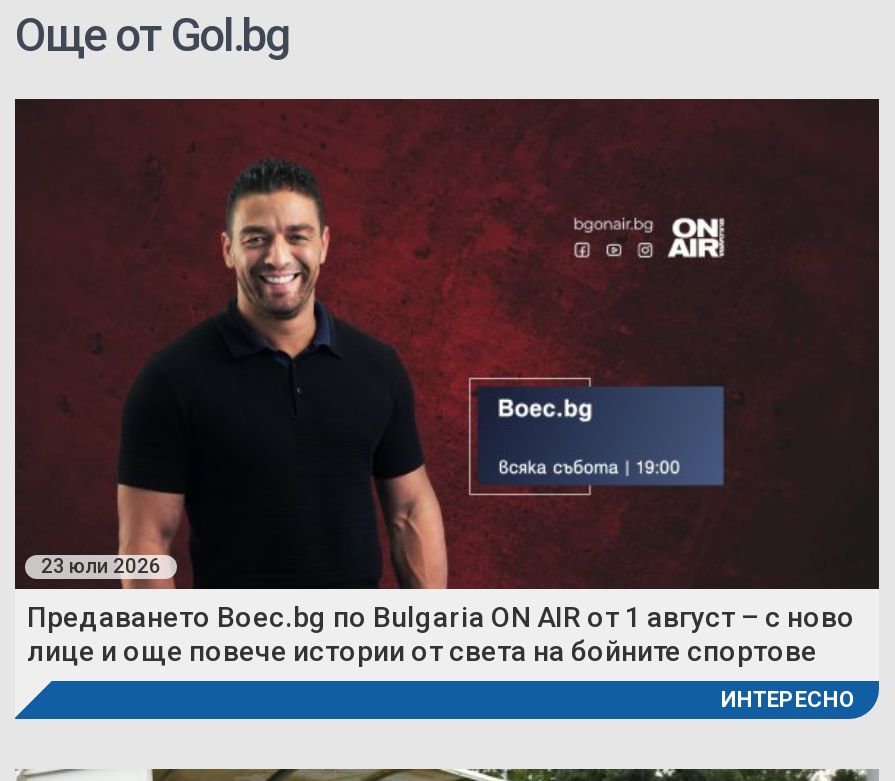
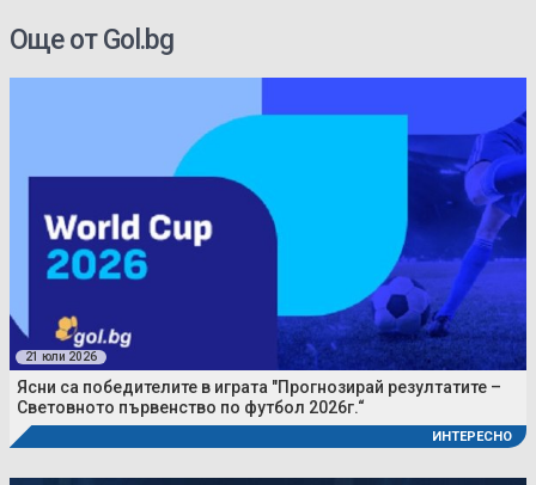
[13,97,881,585] [image] | 23 юли 2026 -> [8,76,528,368] [image] | 21 юли 2026
[27,601,855,667] Предаването Boec.bg по Bulgaria ON AIR от 1 август – с ново | лице и още повече истории от света на бойните спортове -> [17,377,501,417] Ясни са победителите в играта "Прогнозирай резултатите – | Световното първенство по футбол 2026г.“

